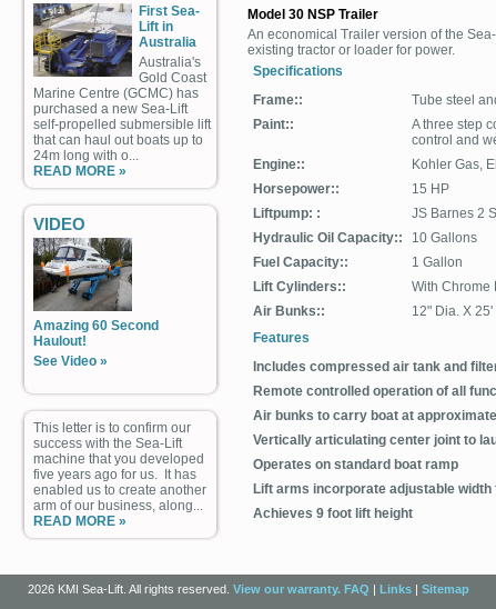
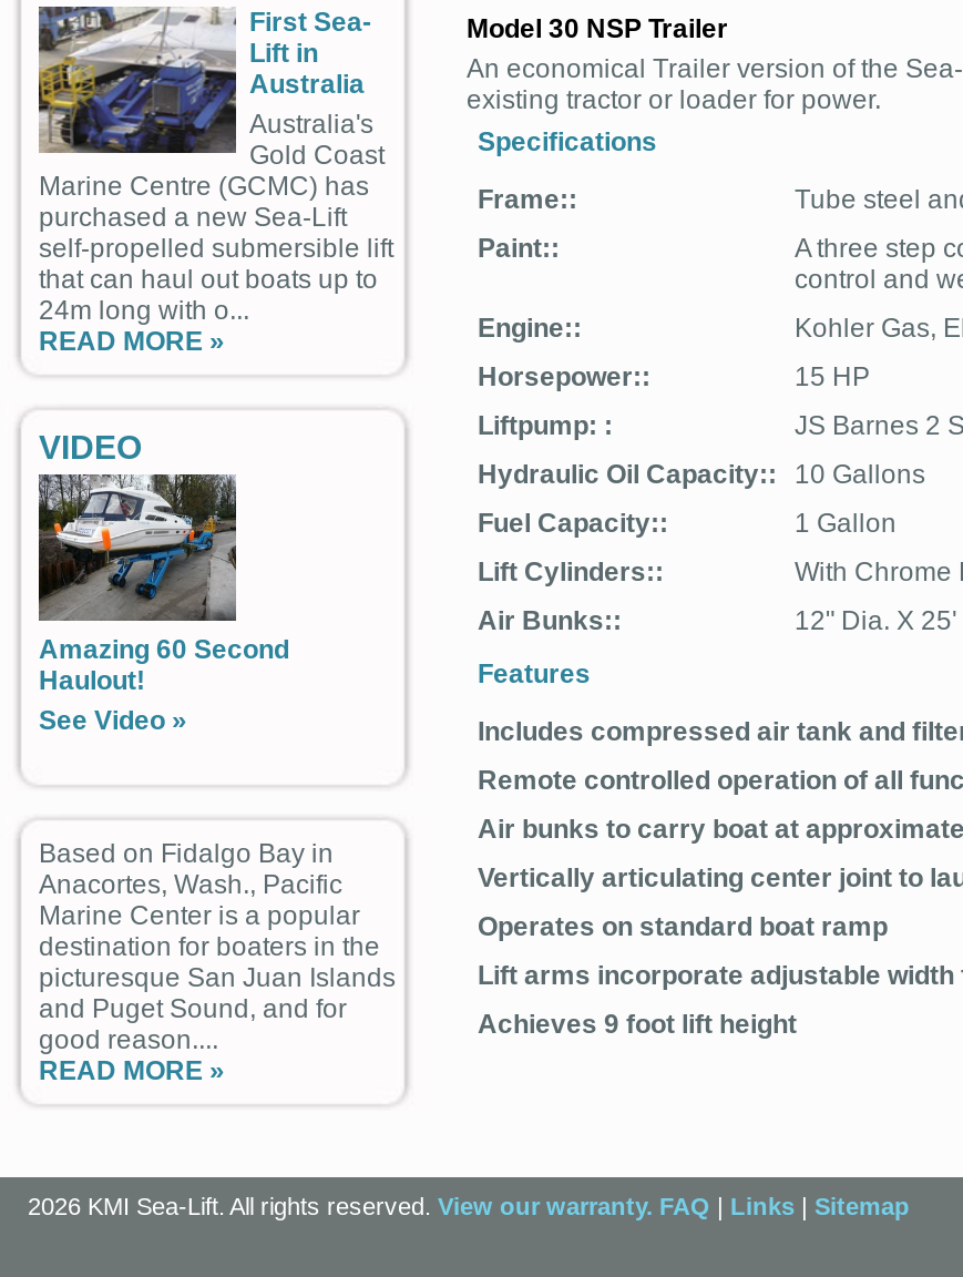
[33,420,206,513] This letter is to confirm our | success with the Sea-Lift | machine that you developed | five years ago for us. It has | enabled us to create another | arm of our business, along... -> [39,838,396,1055] Based on Fidalgo Bay in | Anacortes, Wash., Pacific | Marine Center is a popular | destination for boaters in the | picturesque San Juan Islands | and Puget Sound, and for | good reason....

